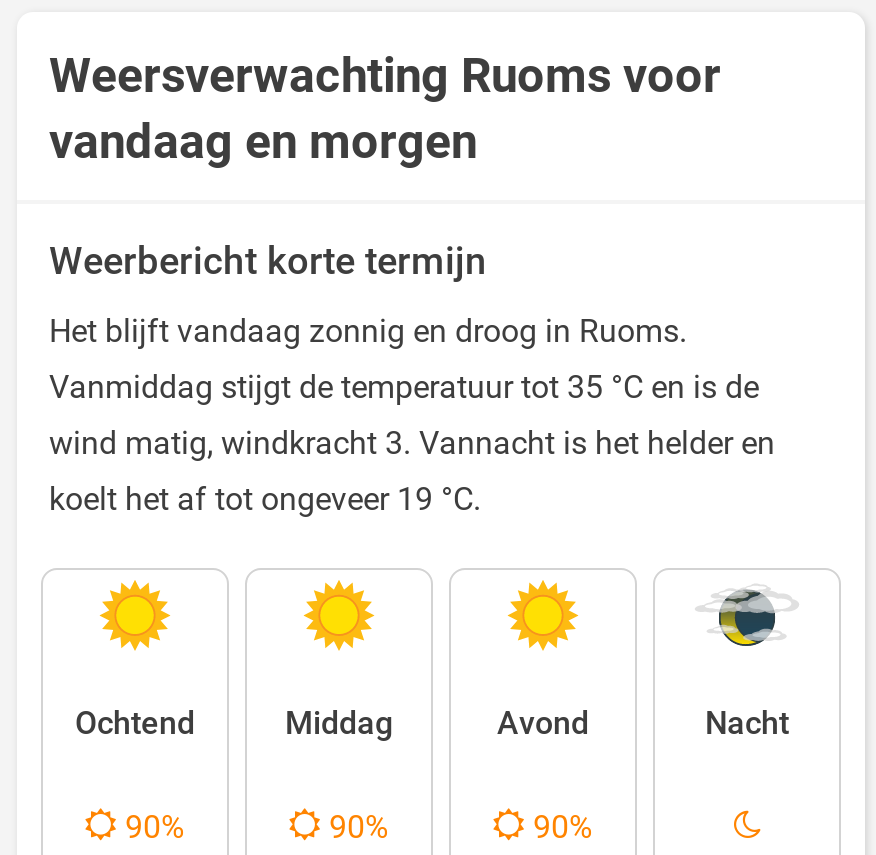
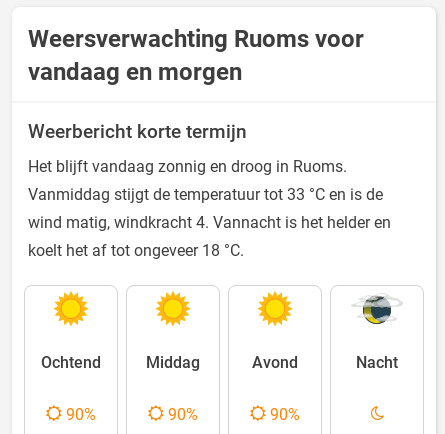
[49,368,759,406] Vanmiddag stijgt de temperatuur tot 35 °C en is de -> [28,185,383,204] Vanmiddag stijgt de temperatuur tot 33 °C en is de
[49,424,775,462] wind matig, windkracht 3. Vannacht is het helder en -> [28,213,391,232] wind matig, windkracht 4. Vannacht is het helder en
[49,480,481,518] koelt het af tot ongeveer 19 °C. -> [28,241,244,260] koelt het af tot ongeveer 18 °C.

